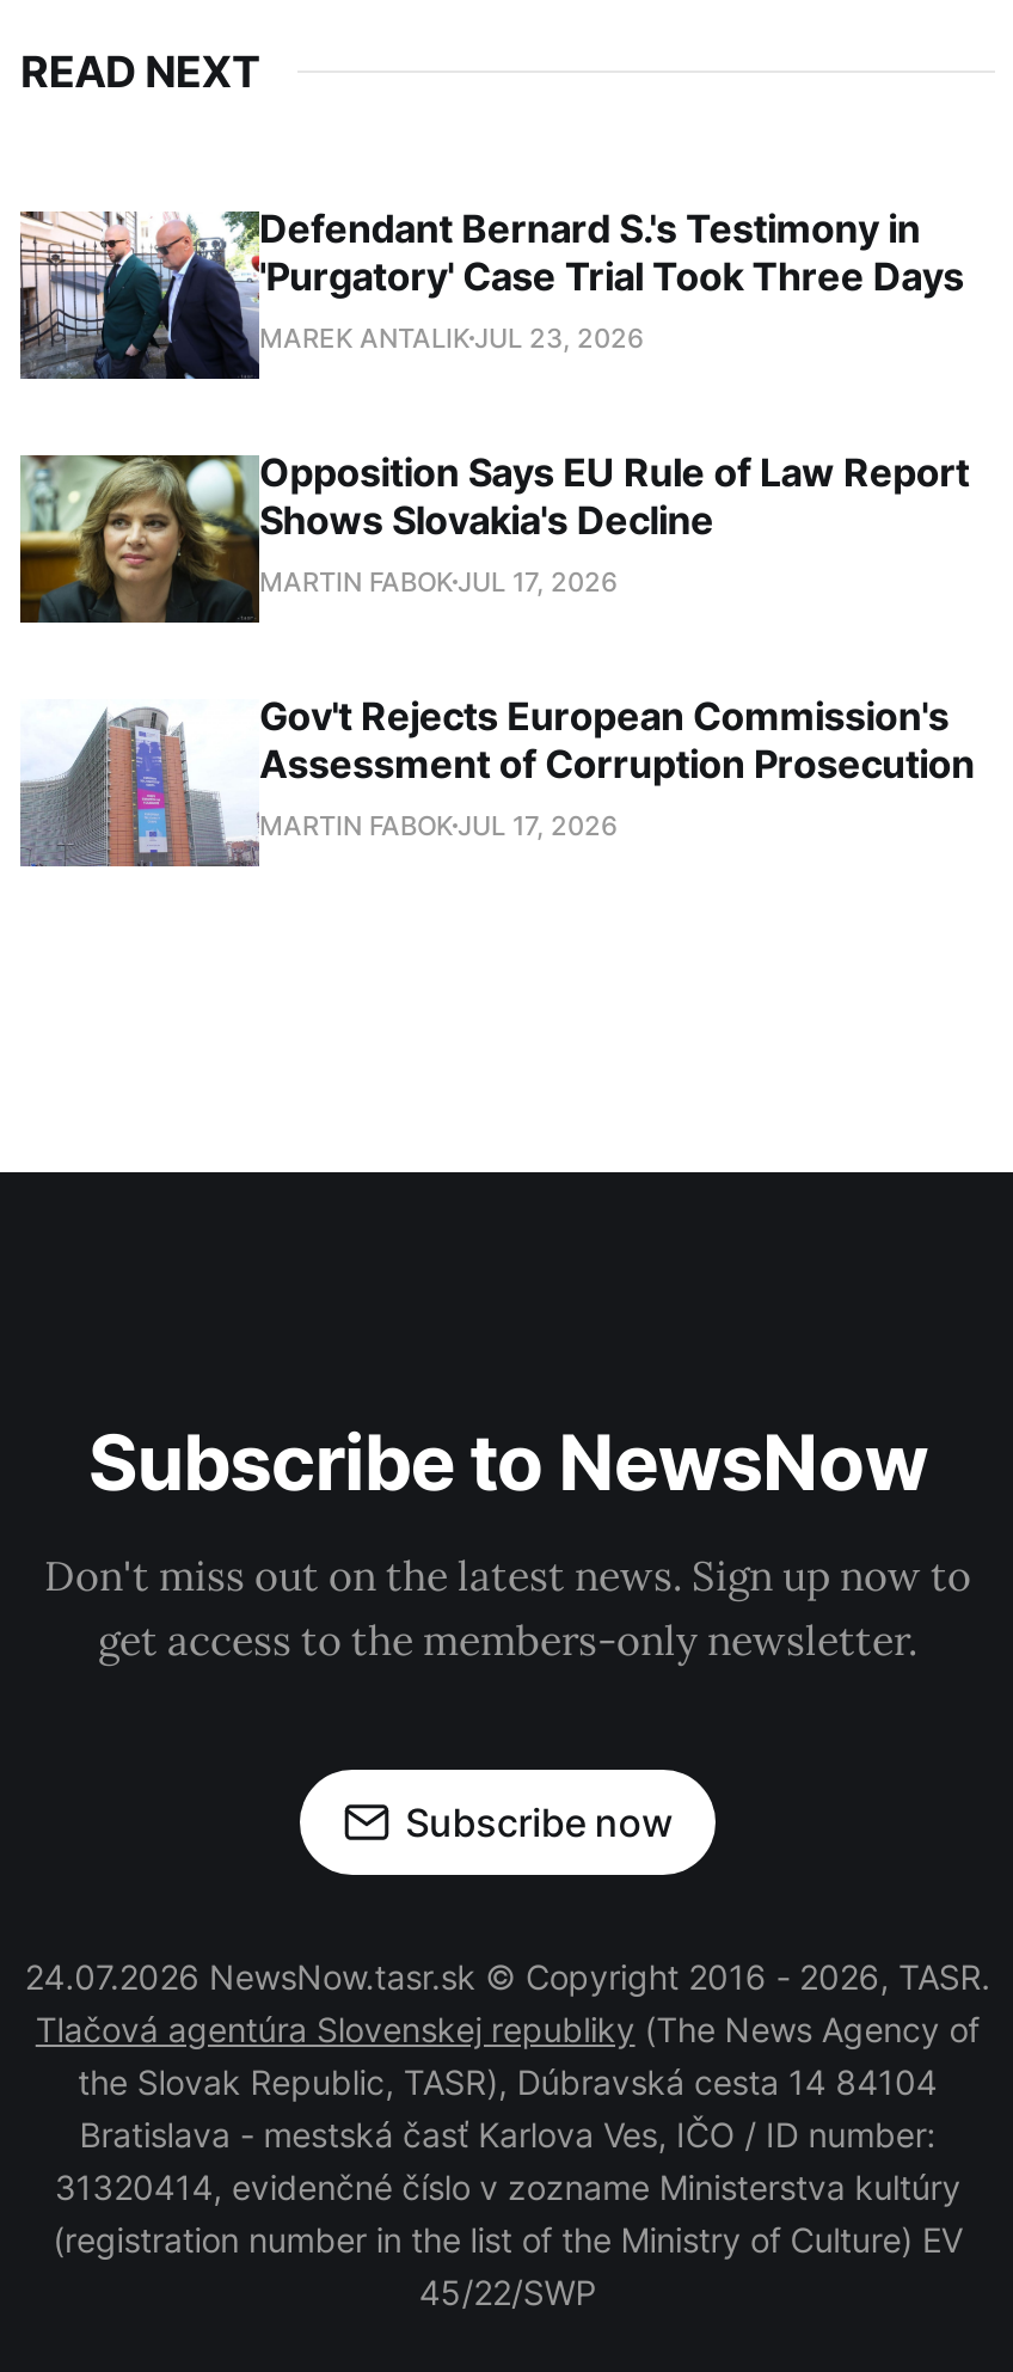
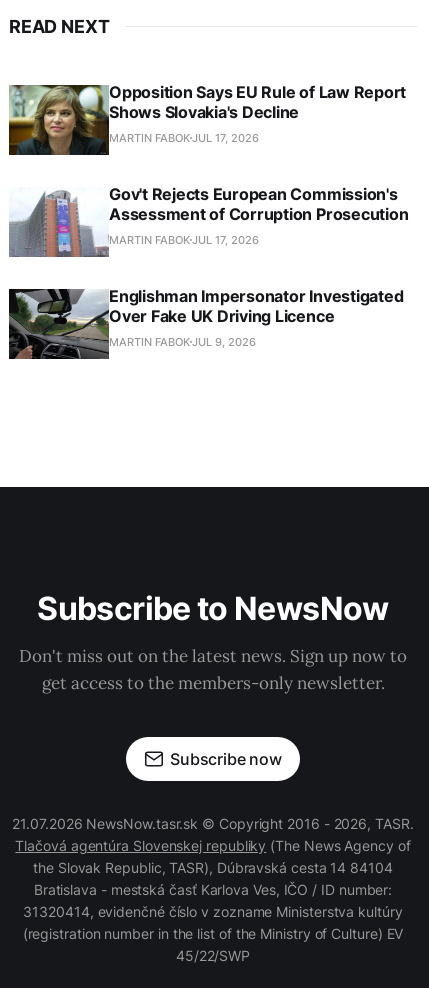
[18,204,964,381] [image] | Defendant Bernard S.'s Testimony in | 'Purgatory' Case Trial Took Three Days | MAREK ANTALIK JUL 23, 2026 -> none
moved [18,447,975,842] -> [8,82,408,247]: [image] | Opposition Says EU Rule of Law Report | Shows Slovakia's Decline | MARTIN FABOK JUL 17, 2026 | Gov't Rejects European Commission's | Assessment of Corruption Prosecution | MARTIN FABOK JUL 17, 2026
none -> [8,286,403,360] [image] | Englishman Impersonator Investigated | Over Fake UK Driving Licence | MARTIN FABOK JUL 9, 2026
[25,1956,991,1997] 24.07.2026 NewsNow.tasr.sk © Copyright 2016 - 2026, TASR. -> [12,815,414,832] 21.07.2026 NewsNow.tasr.sk © Copyright 2016 - 2026, TASR.

